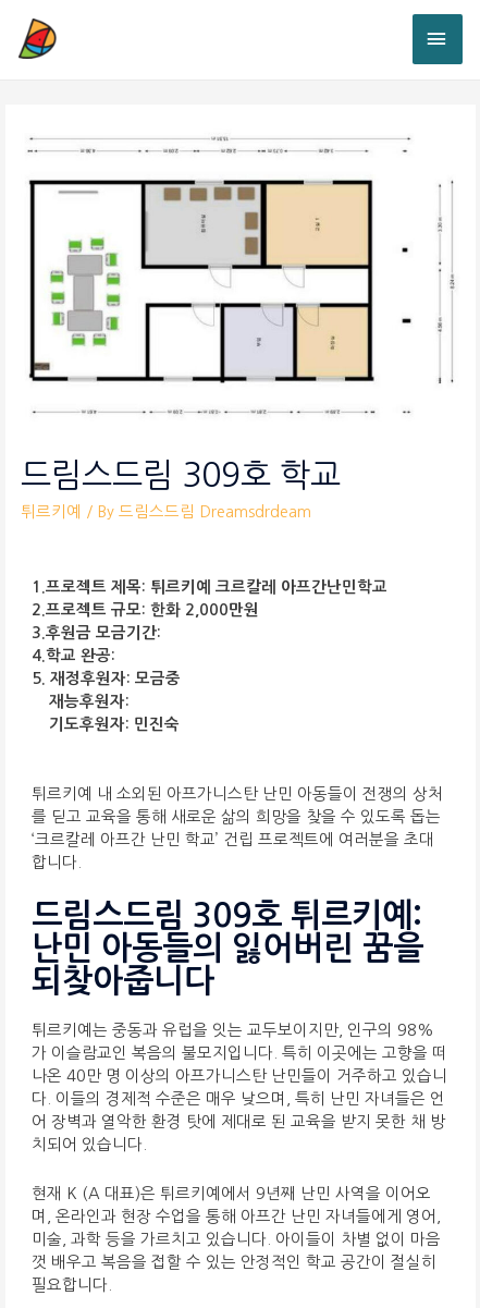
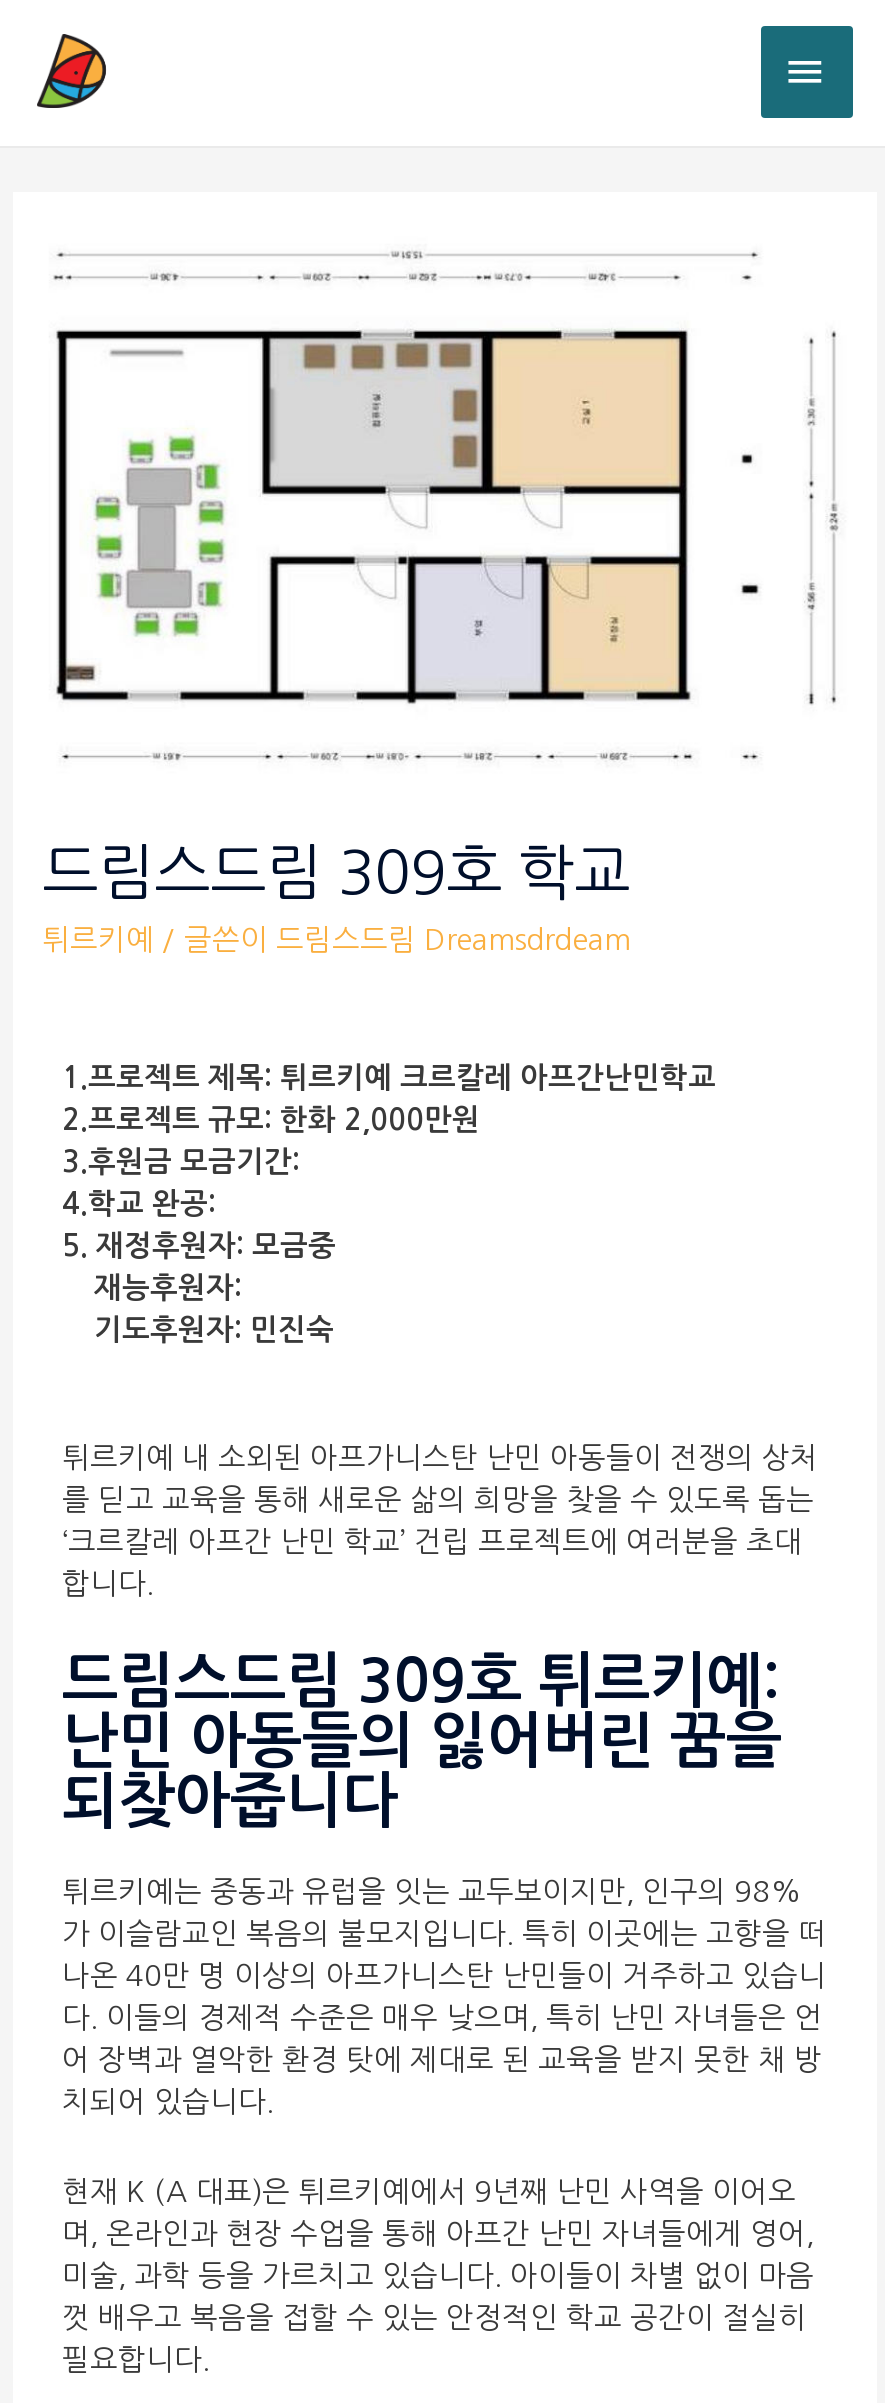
[21,504,312,519] 튀르키예 / By 드림스드림 Dreamsdrdeam -> [42,926,630,954] 튀르키예 / 글쓴이 드림스드림 Dreamsdrdeam

